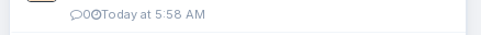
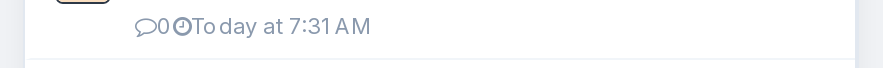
[82,7,205,22] 0 Today at 5:58 AM -> [157,12,371,40] 0 Today at 7:31 AM

